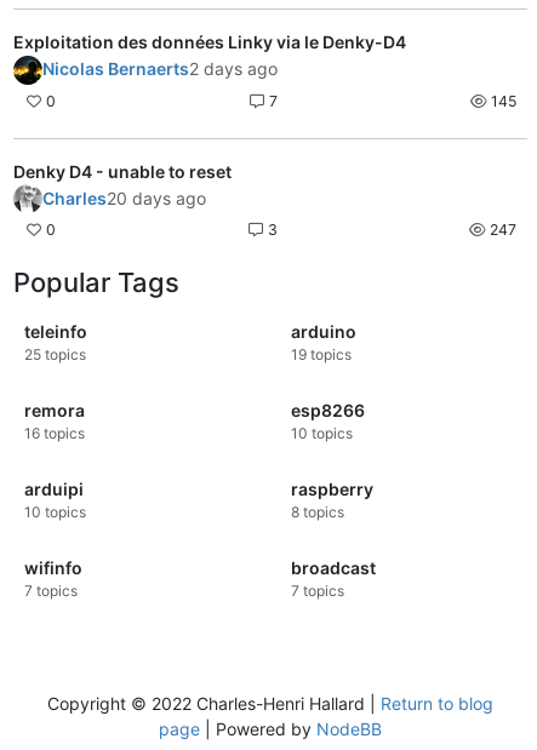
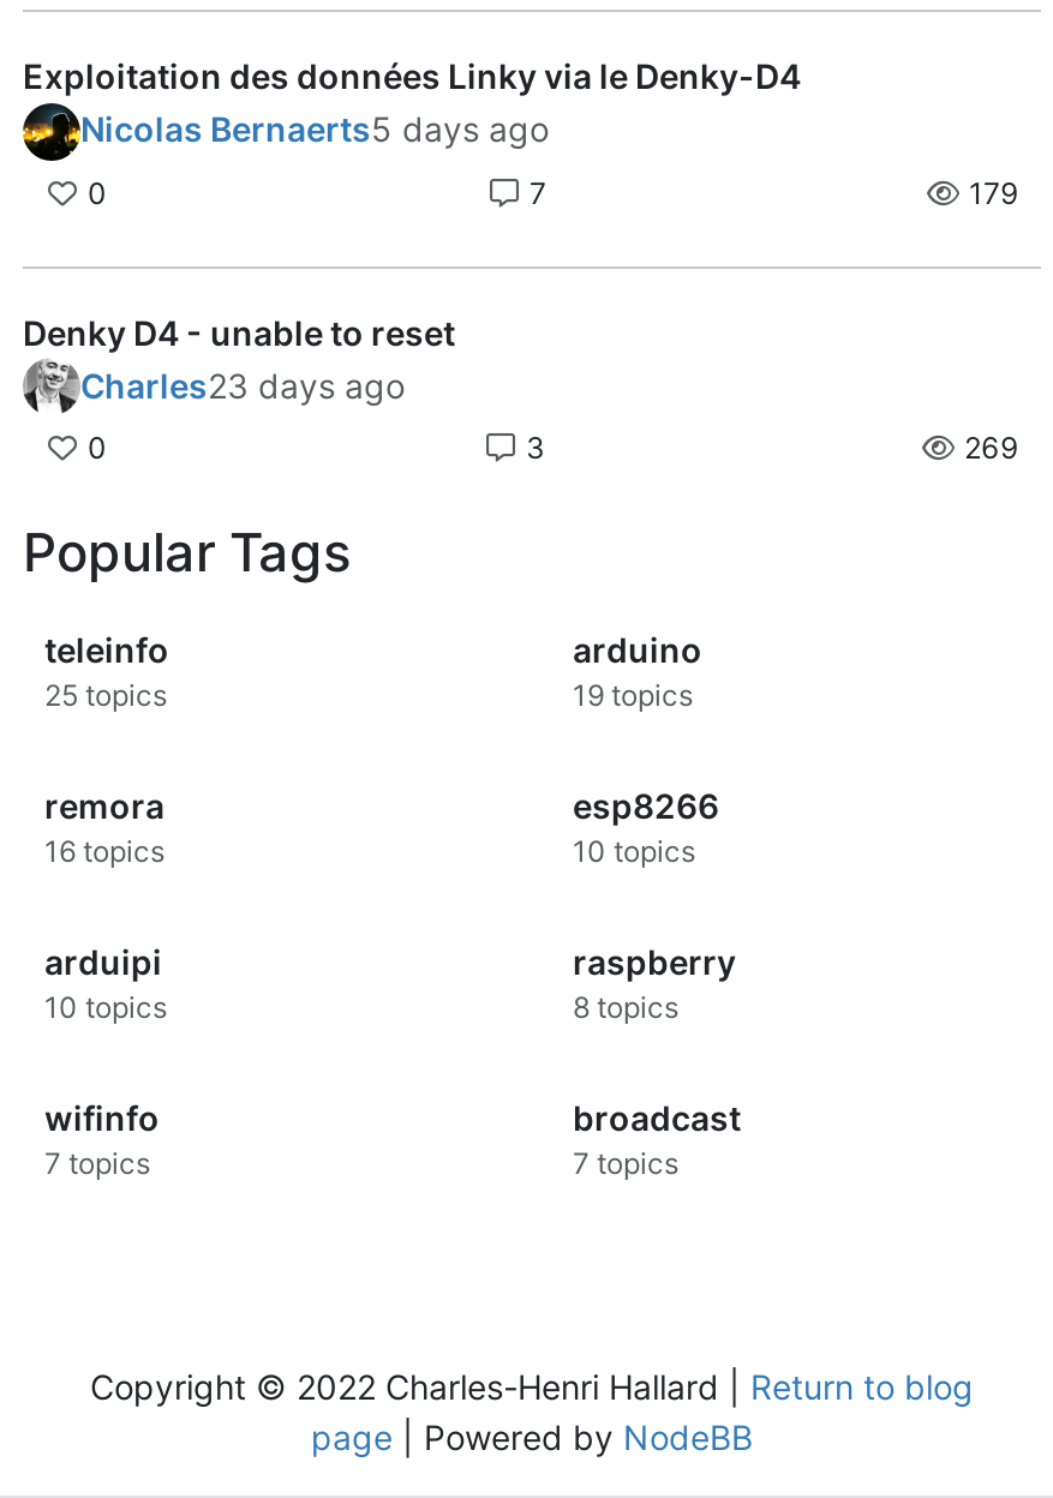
[42,59,278,79] Nicolas Bernaerts2 days ago -> [80,109,549,150] Nicolas Bernaerts5 days ago
[487,92,516,110] 145 -> [962,174,1019,210] 179
[42,187,206,208] Charles20 days ago -> [80,364,405,405] Charles23 days ago
[486,220,516,238] 247 -> [957,429,1019,465] 269

